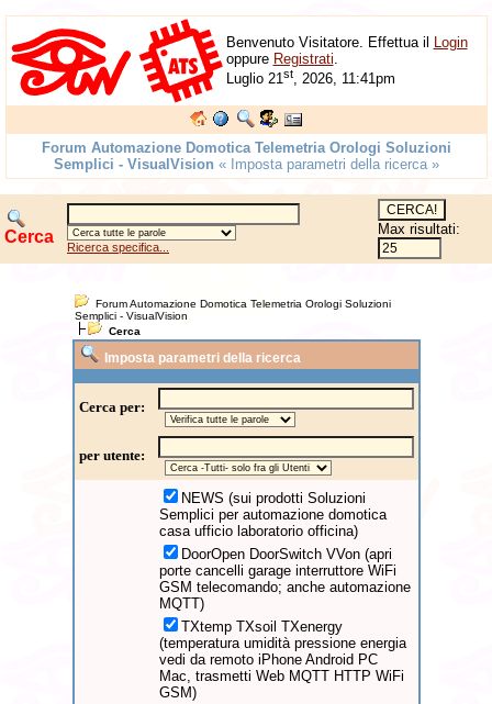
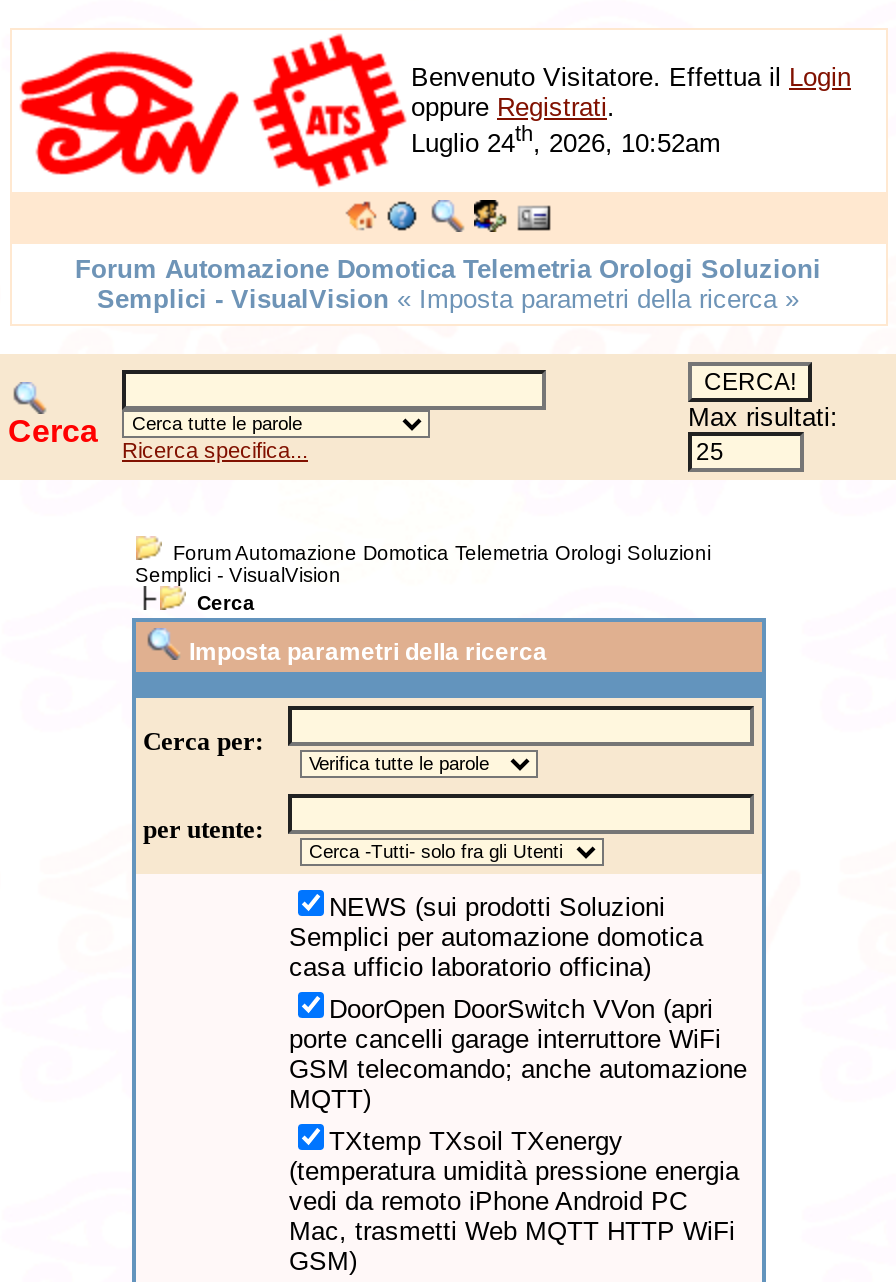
[226,67,395,87] Luglio 21st, 2026, 11:41pm -> [411,122,721,159] Luglio 24th, 2026, 10:52am

